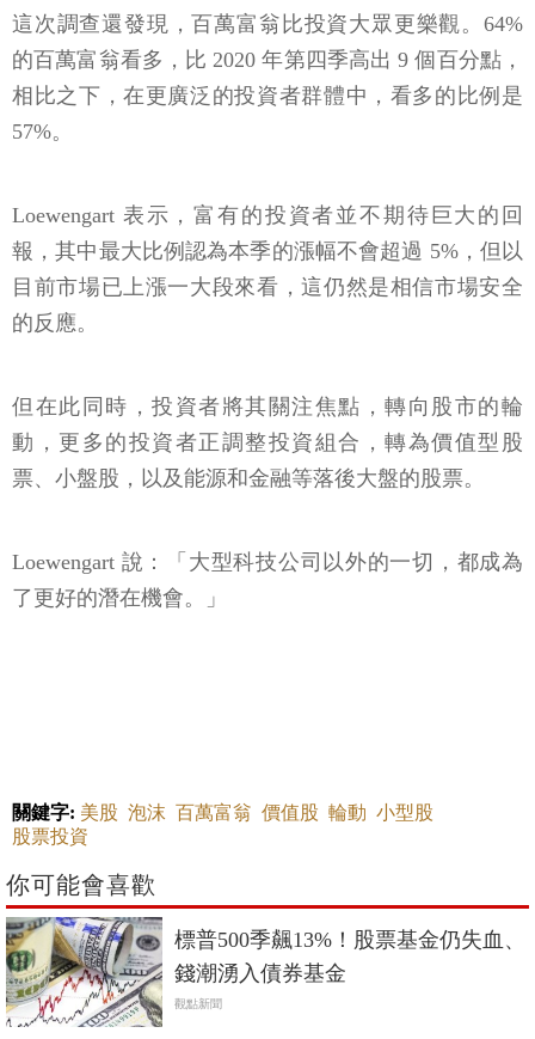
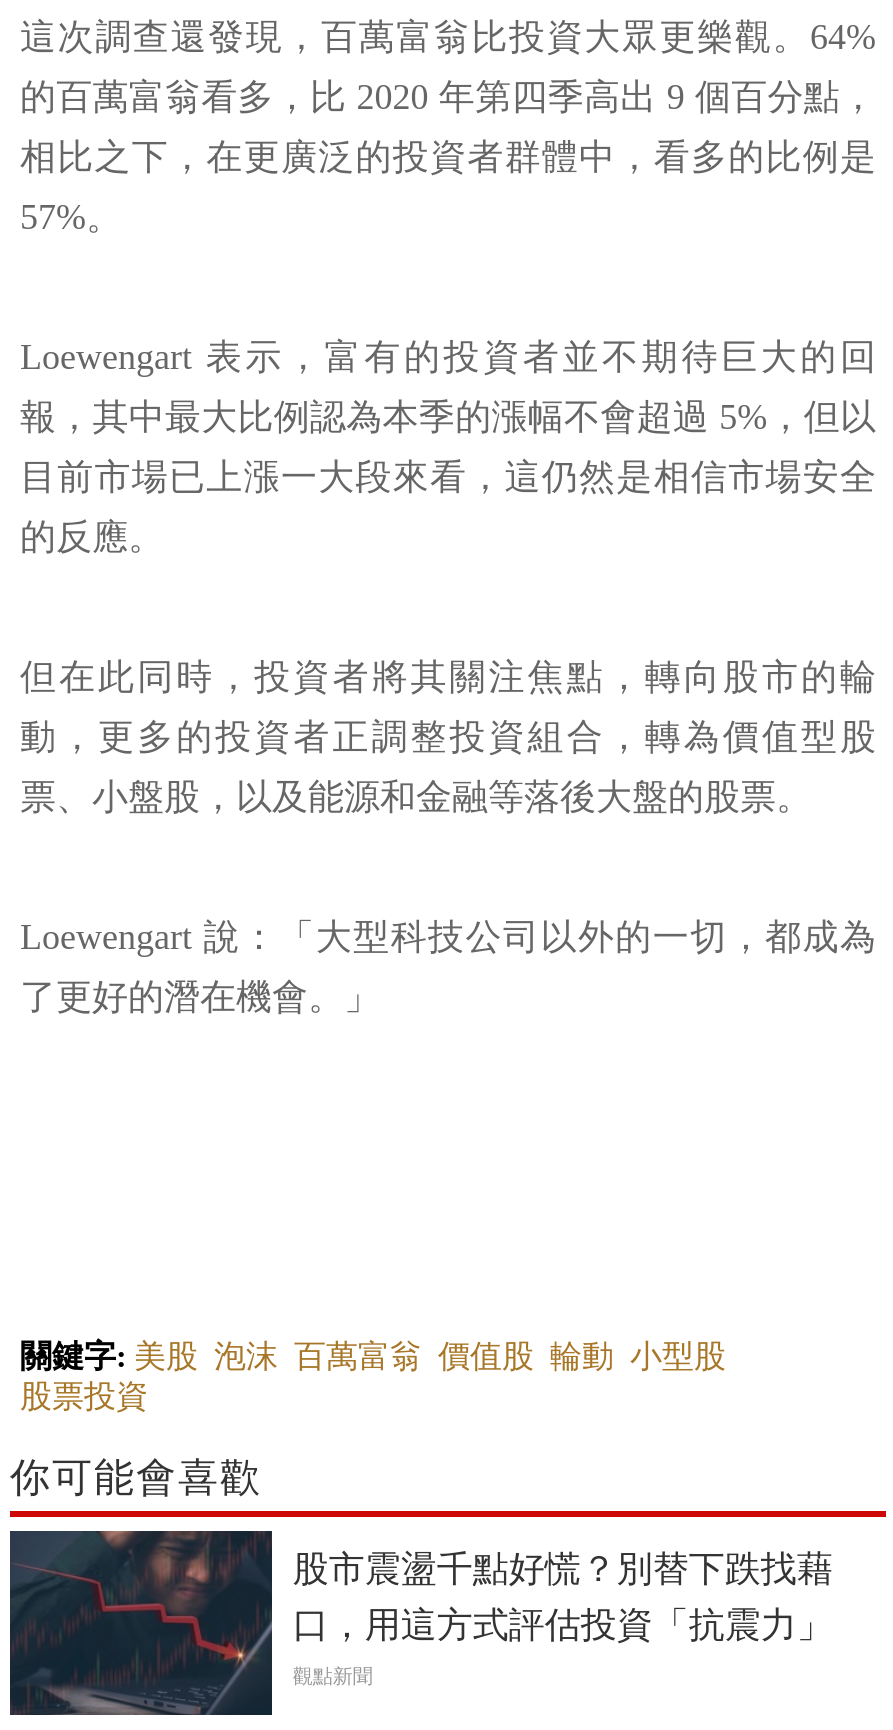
[5,916,526,1028] [image] | 標普500季飆13%！股票基金仍失血、 | 錢潮湧入債券基金 -> [8,1529,833,1717] [image] | 股市震盪千點好慌？別替下跌找藉 | 口，用這方式評估投資「抗震力」

